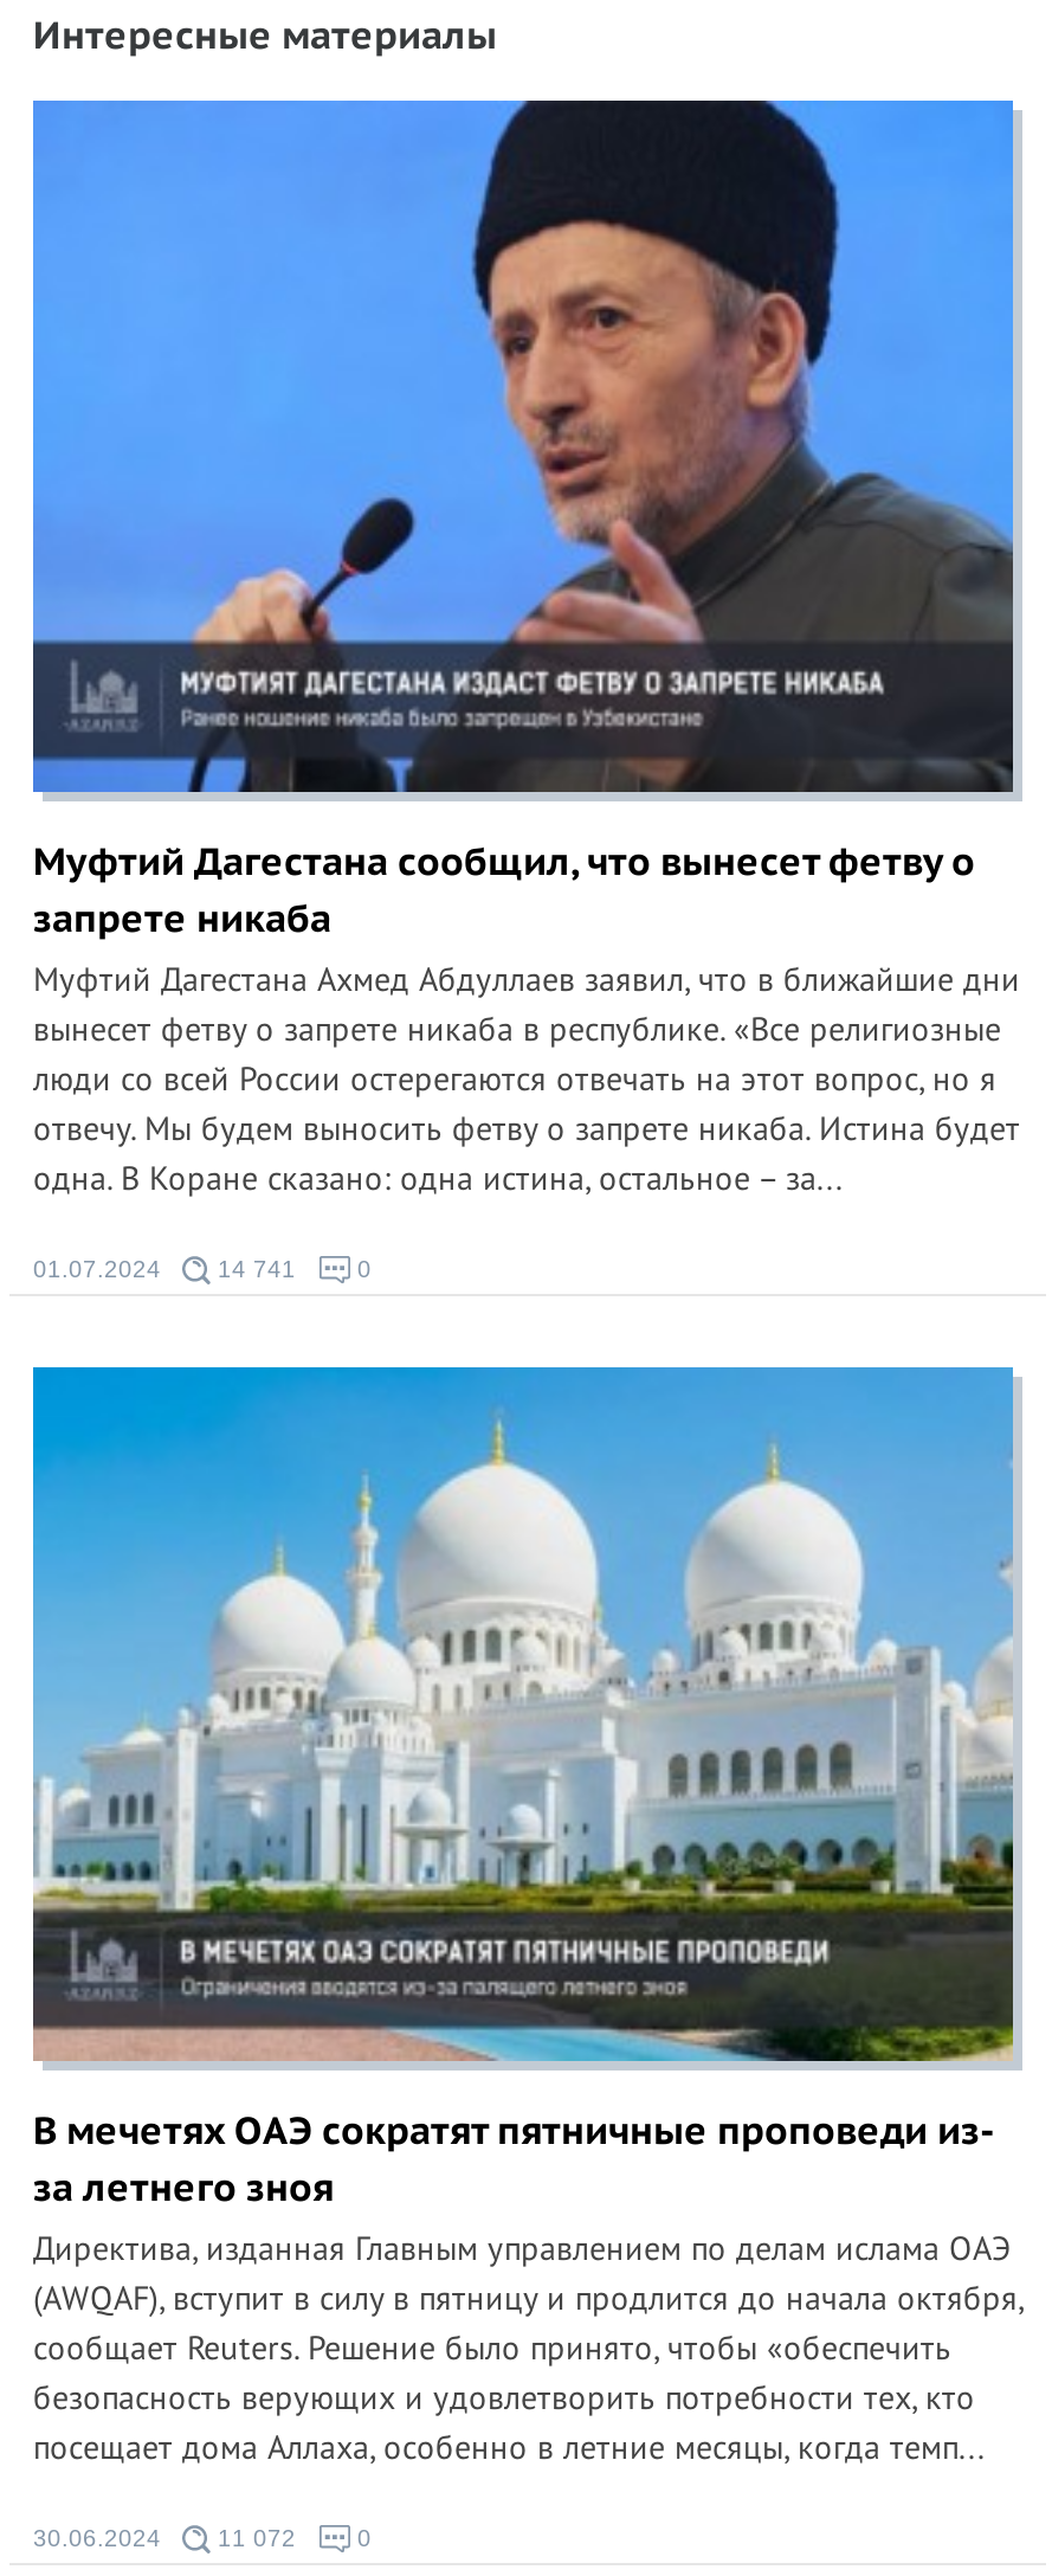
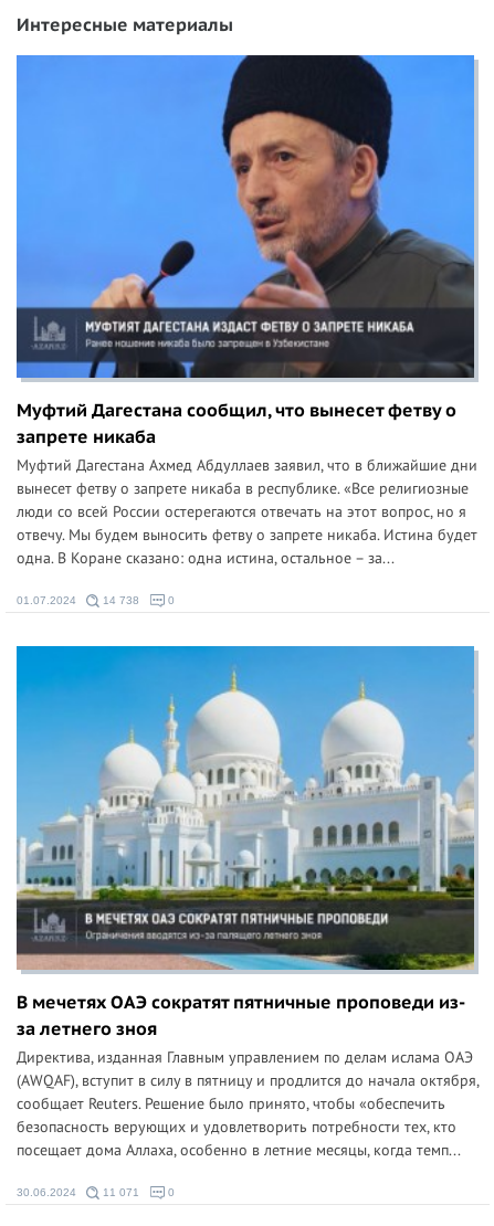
[33,1256,296,1282] 01.07.2024 14 741 -> [17,594,139,606] 01.07.2024 14 738
[33,2524,296,2550] 30.06.2024 11 072 -> [17,1186,139,1198] 30.06.2024 11 071

